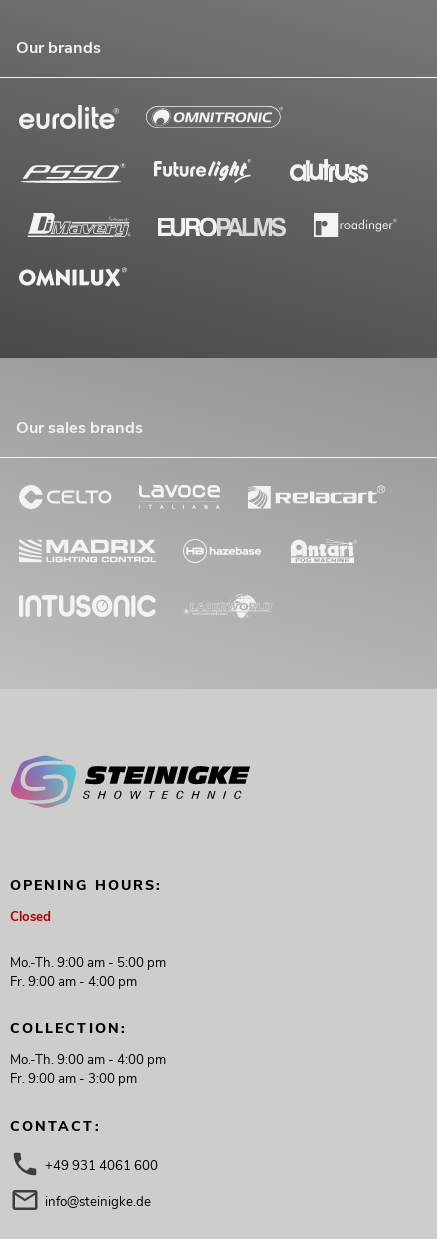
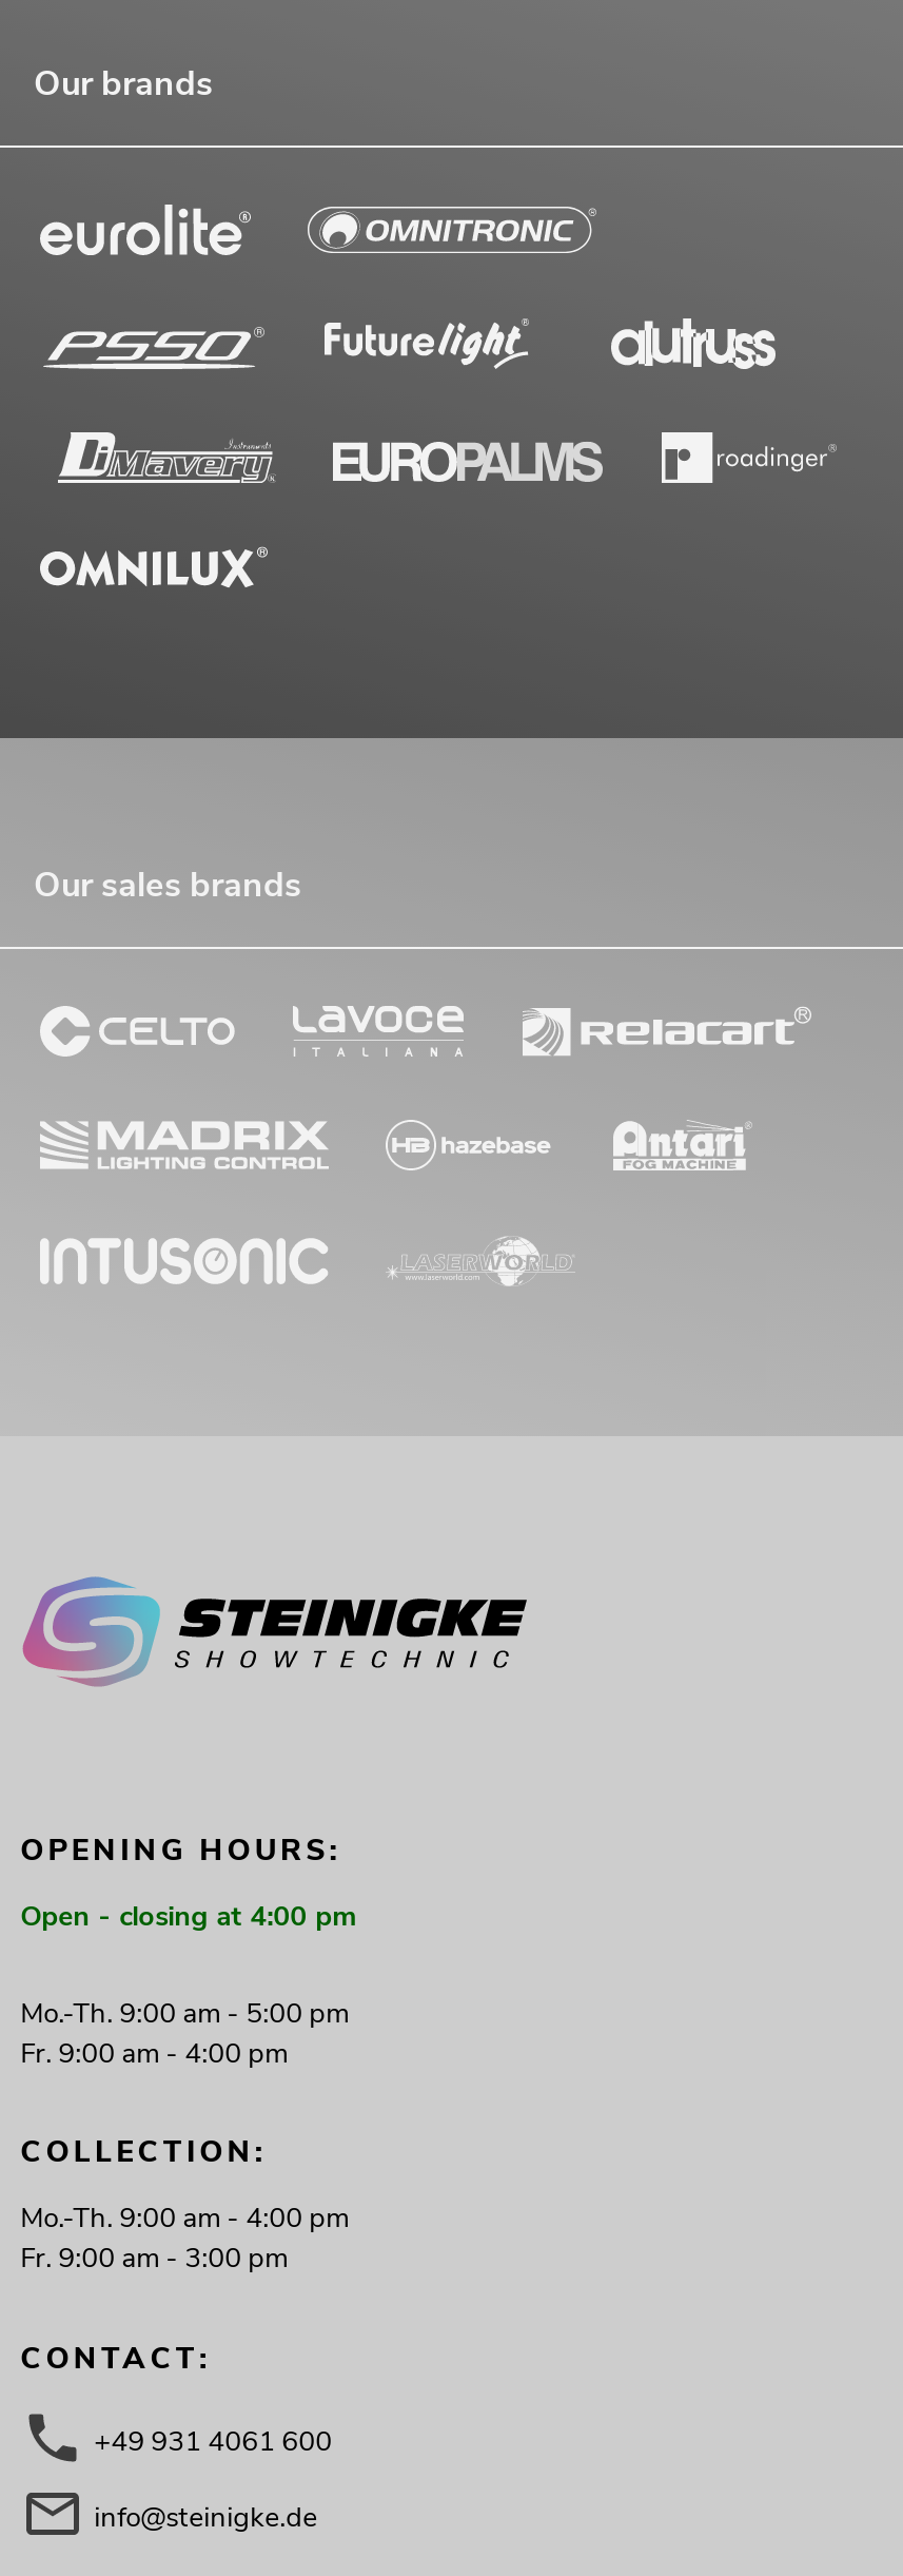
[10,908,51,926] Closed -> [20,1898,358,1936] Open - closing at 4:00 pm

